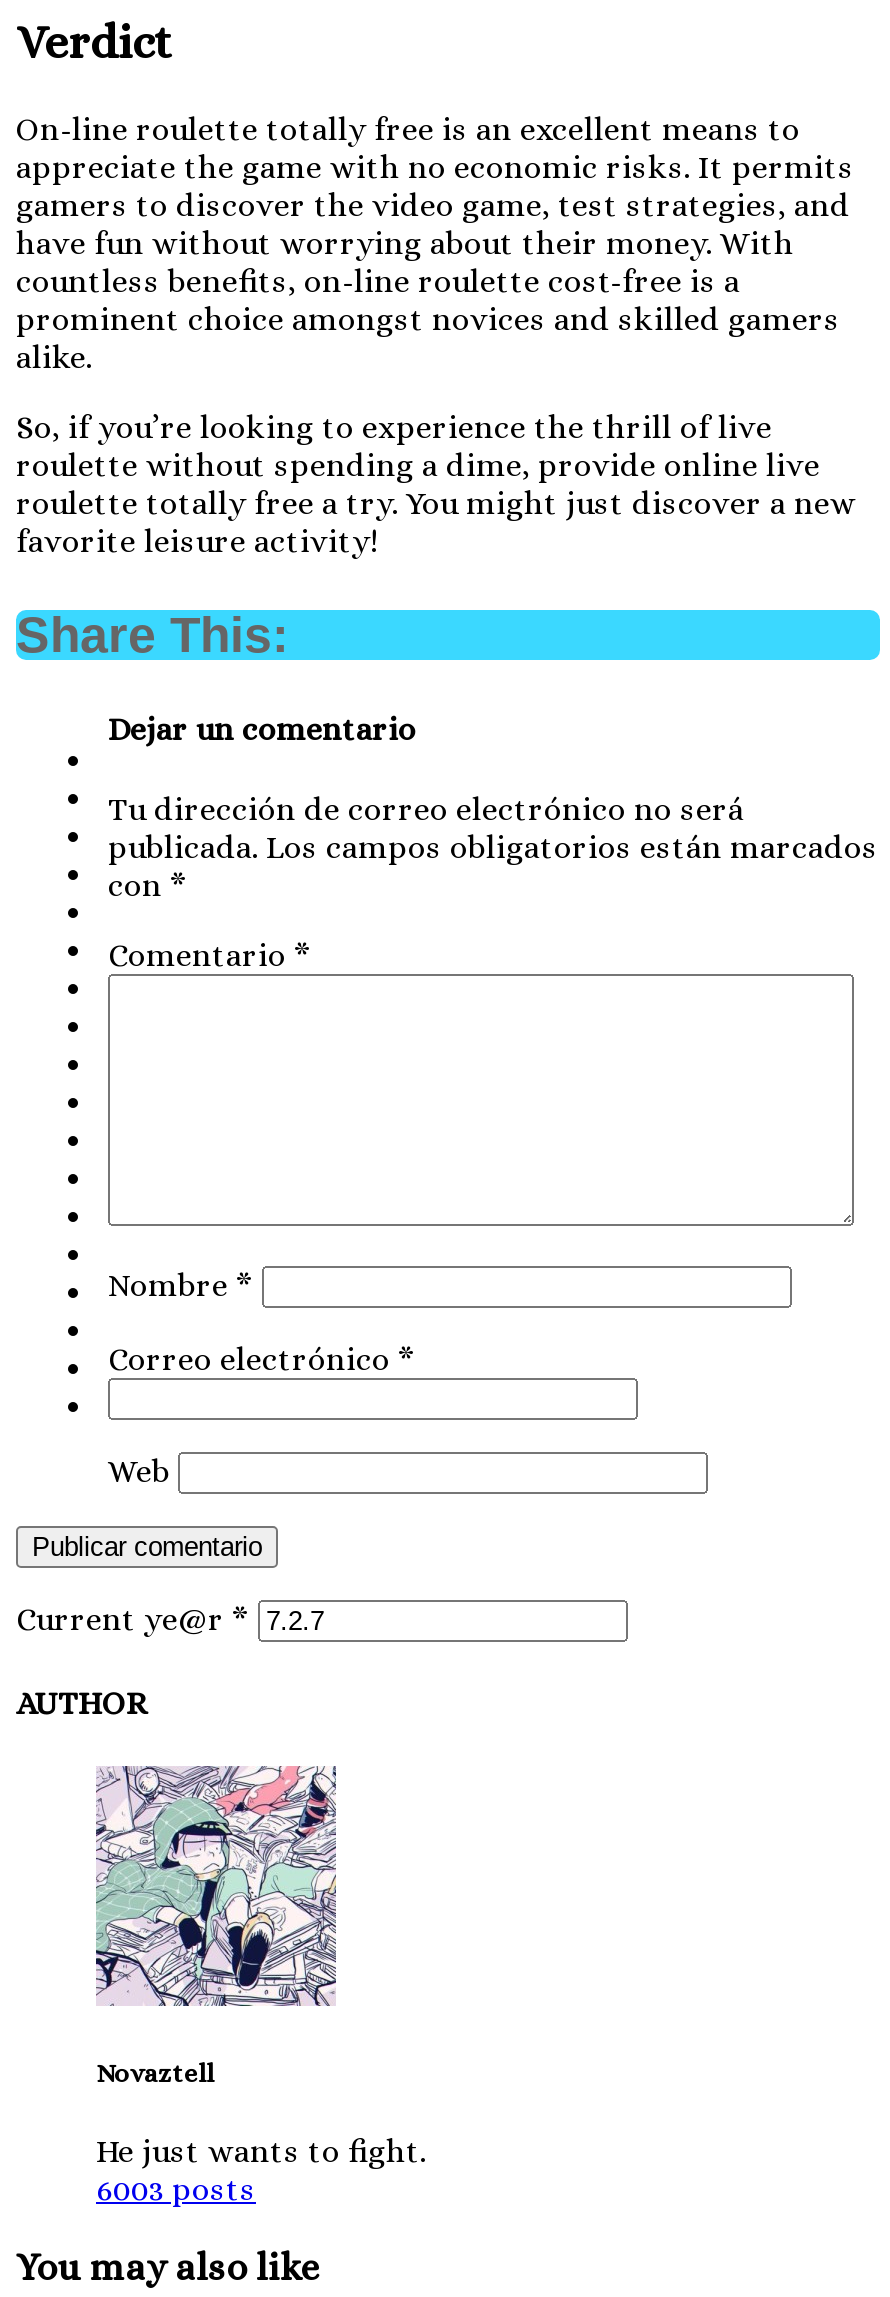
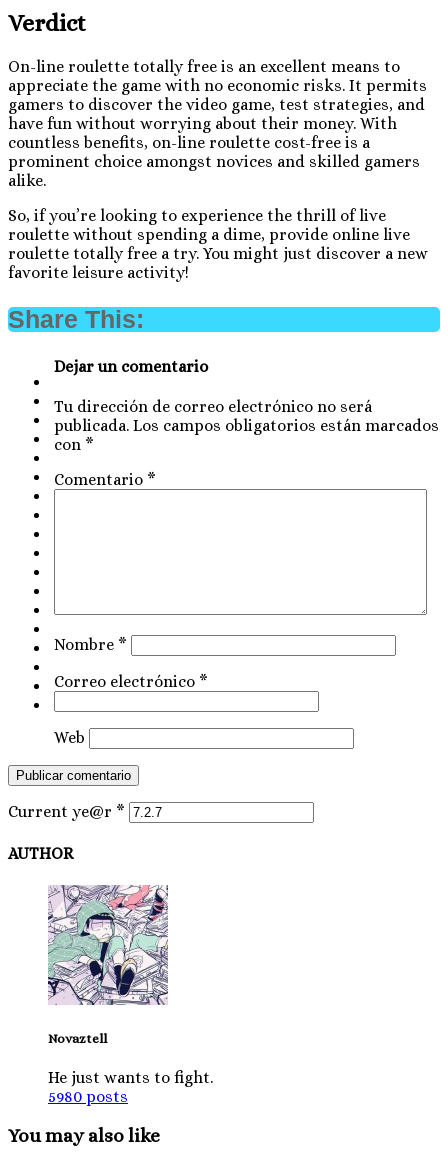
[96,2170,256,2208] 6003 posts -> [48,1087,128,1106] 5980 posts

